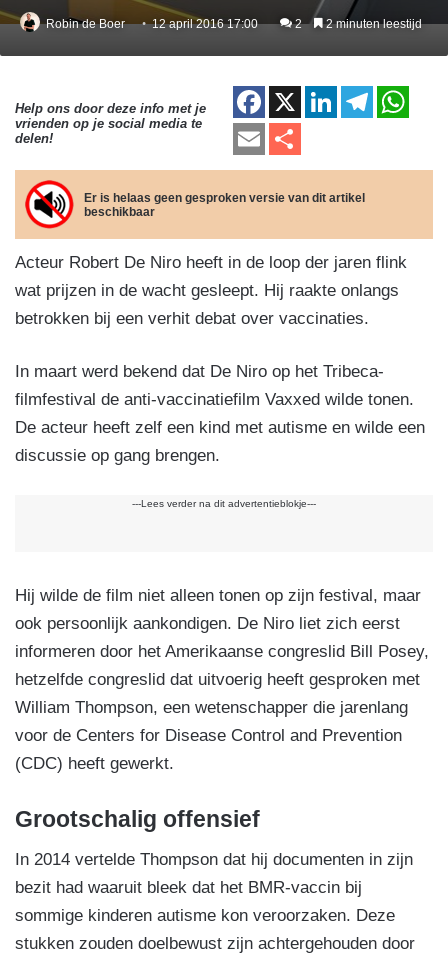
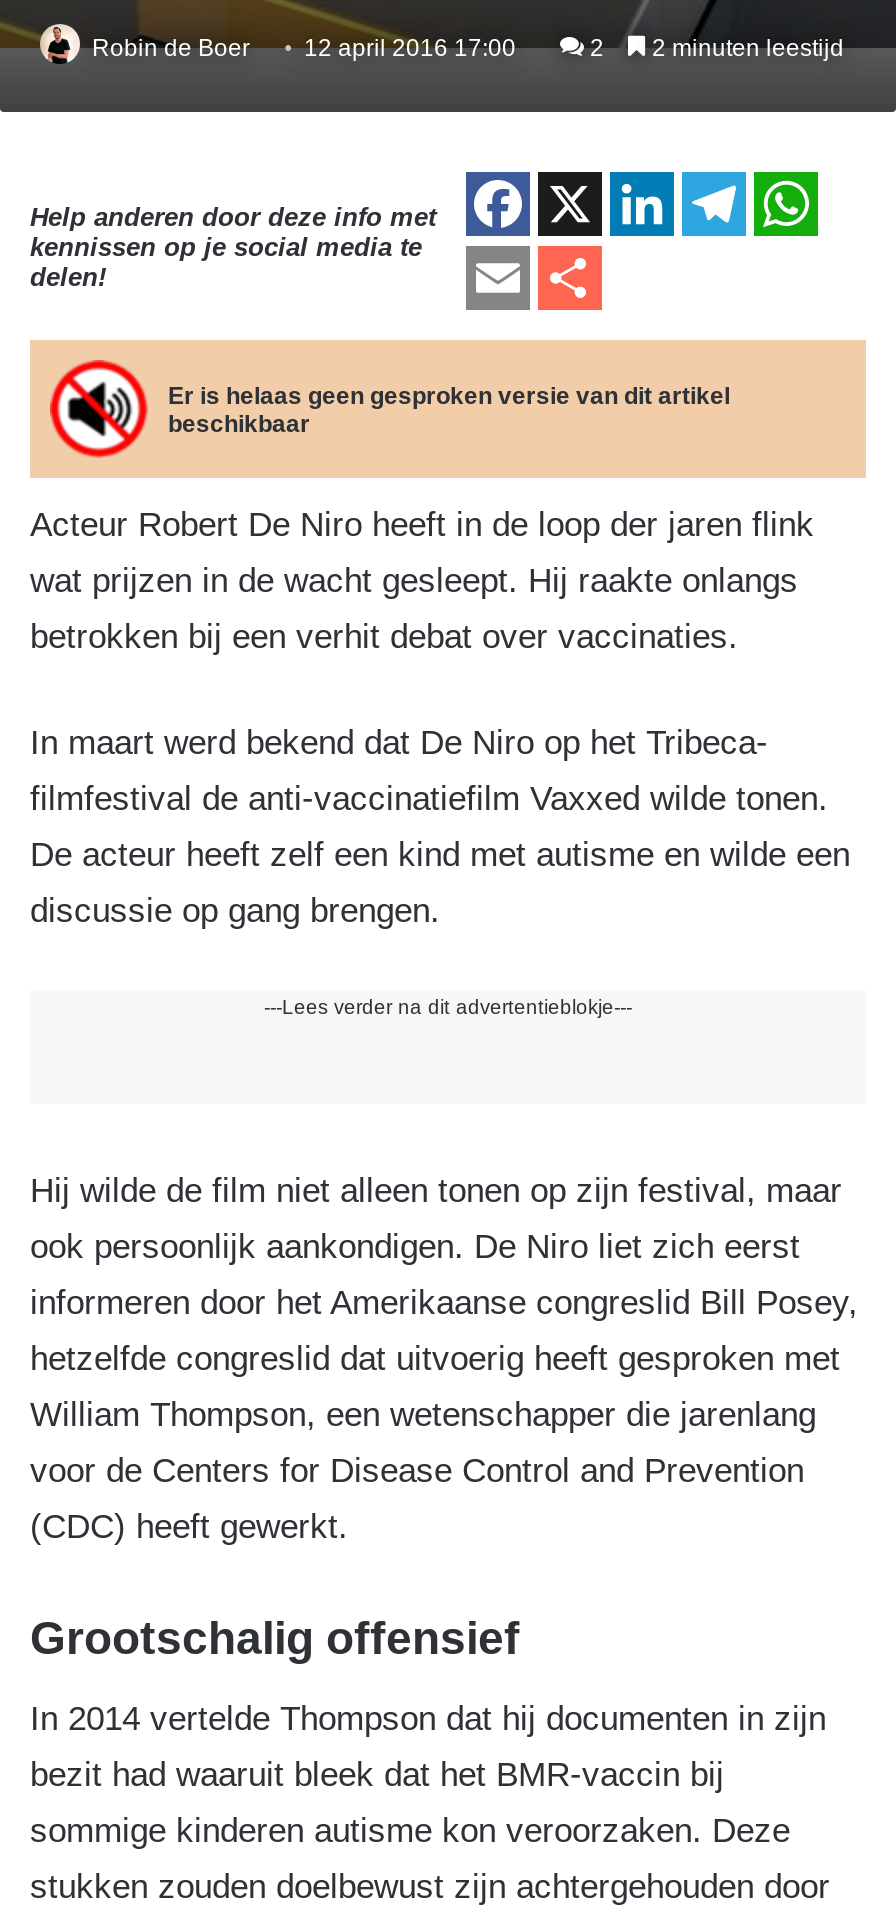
[15,100,206,130] Help ons door deze info met je | vrienden op je social media te -> [30,201,436,261] Help anderen door deze info met | kennissen op je social media te

